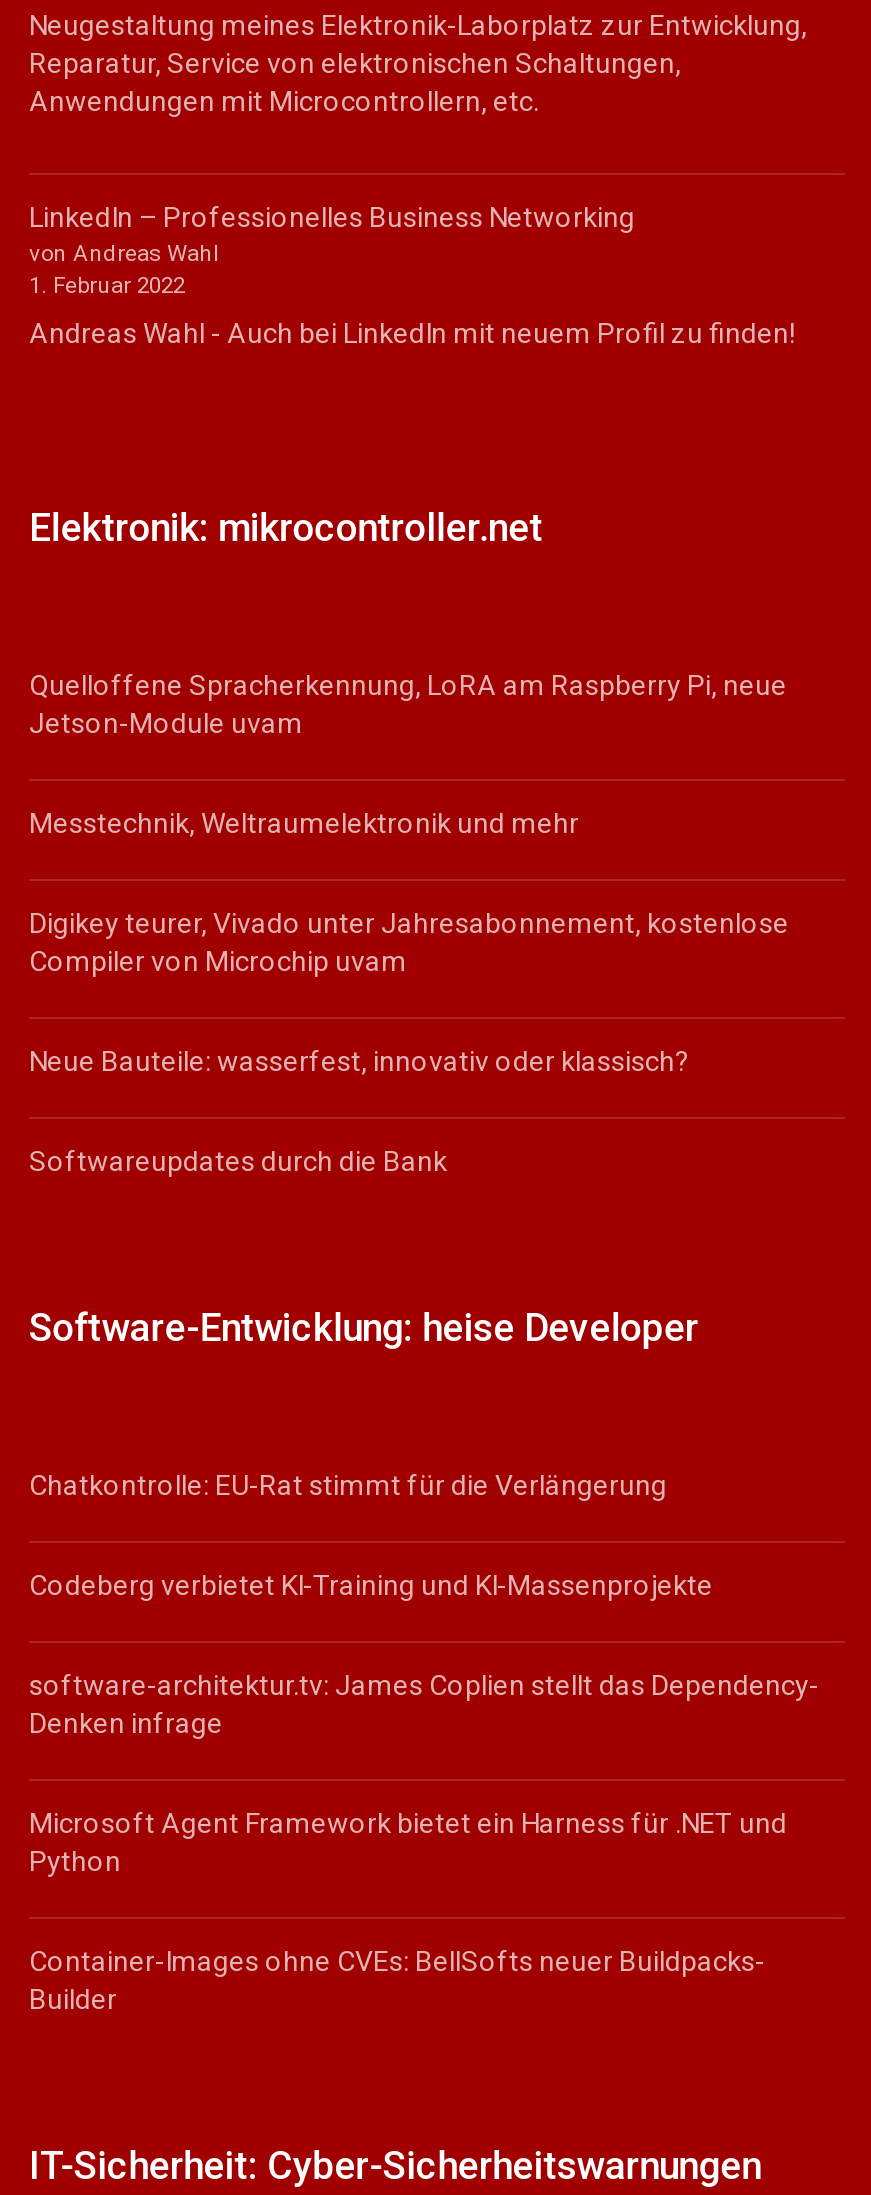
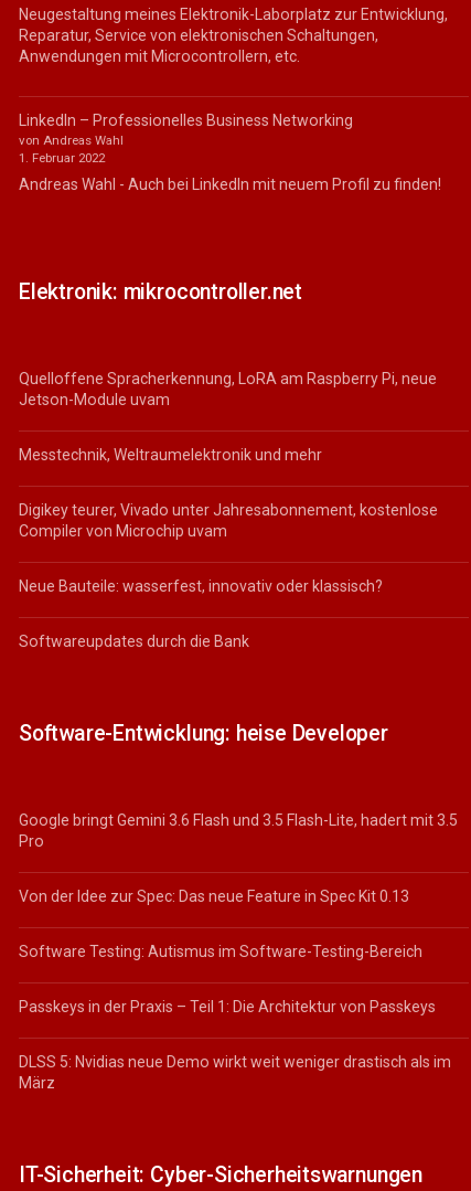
[29,1470,667,1502] Chatkontrolle: EU-Rat stimmt für die Verlängerung -> [19,812,458,850] Google bringt Gemini 3.6 Flash und 3.5 Flash-Lite, hadert mit 3.5 | Pro
[29,1570,713,1602] Codeberg verbietet KI-Training und KI-Massenprojekte -> [19,888,409,905] Von der Idee zur Spec: Das neue Feature in Spec Kit 0.13
[29,1670,819,1740] software-architektur.tv: James Coplien stellt das Dependency- | Denken infrage -> [19,943,422,961] Software Testing: Autismus im Software-Testing-Bereich
[29,1808,787,1878] Microsoft Agent Framework bietet ein Harness für .NET und | Python -> [19,998,436,1016] Passkeys in der Praxis – Teil 1: Die Architektur von Passkeys
[29,1946,765,2016] Container-Images ohne CVEs: BellSofts neuer Buildpacks- | Builder -> [19,1053,451,1092] DLSS 5: Nvidias neue Demo wirkt weit weniger drastisch als im | März

